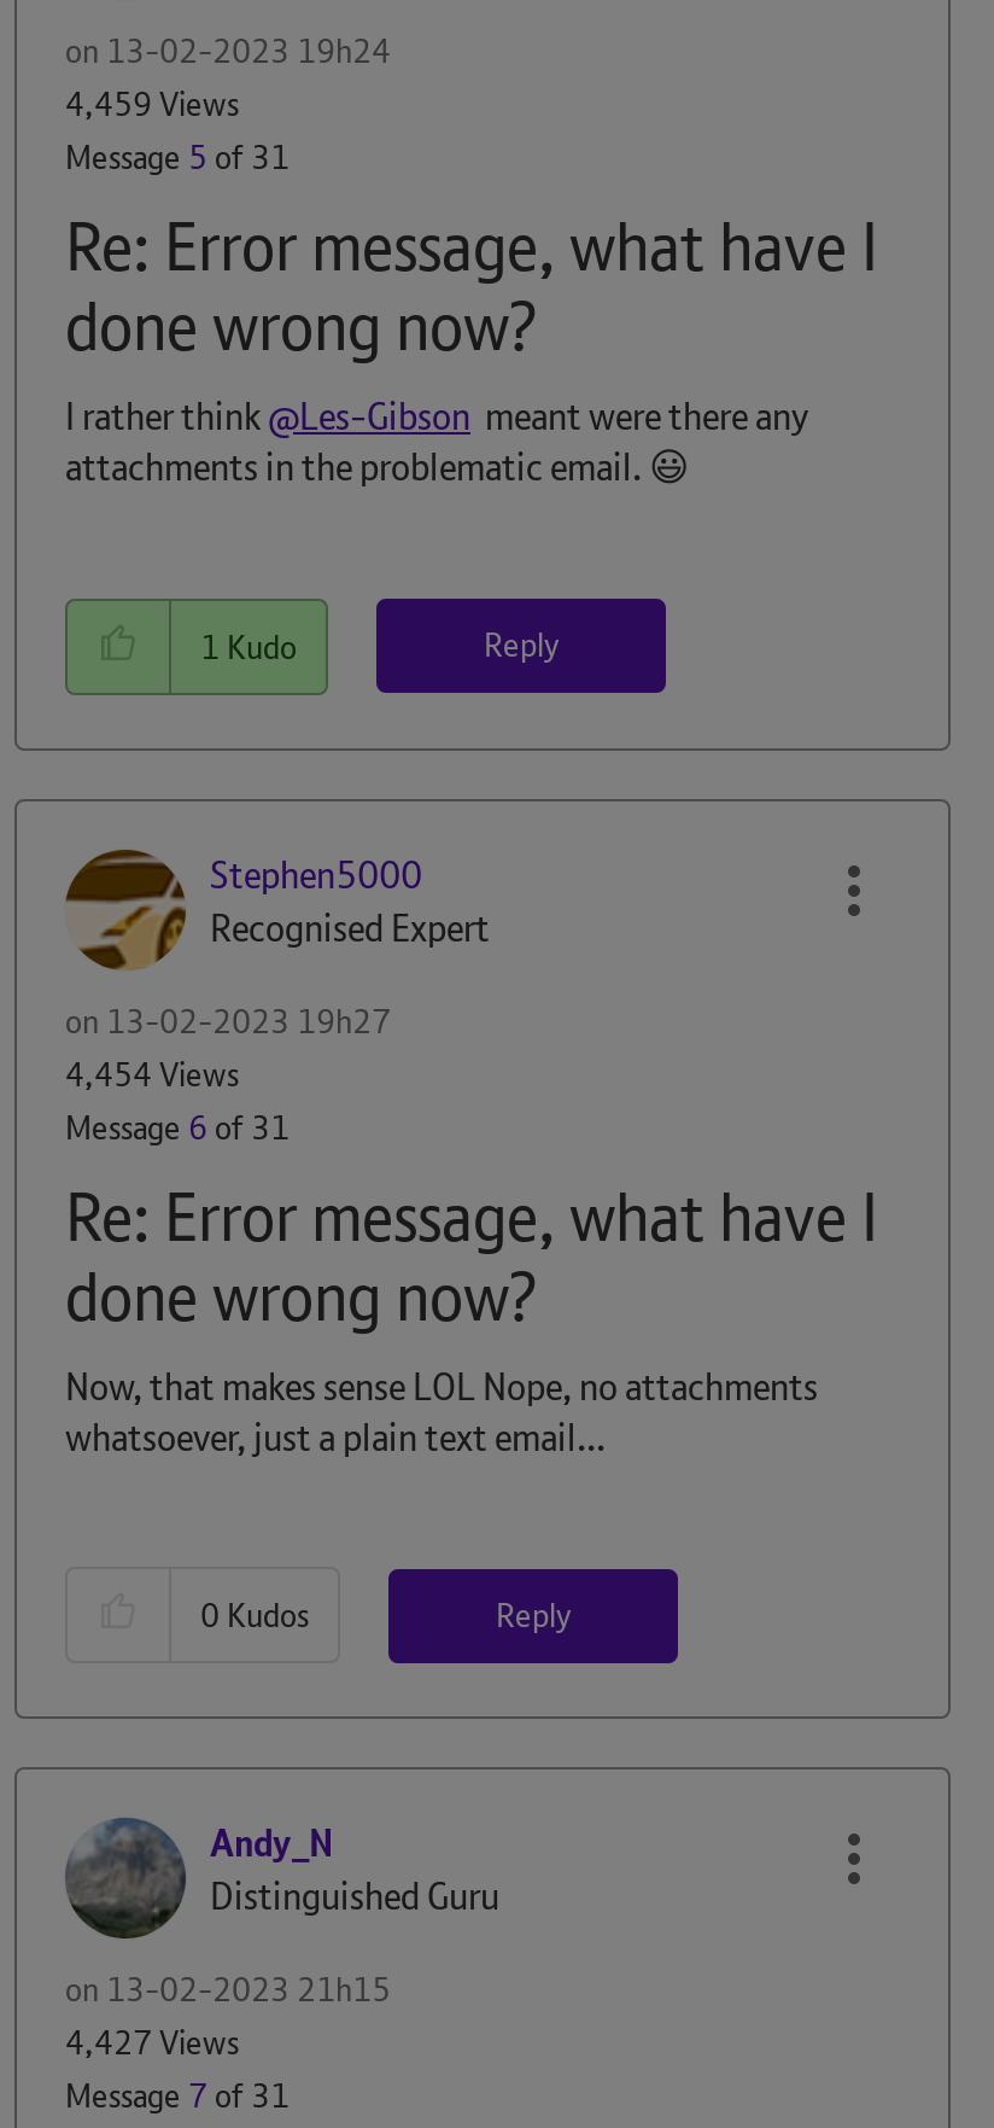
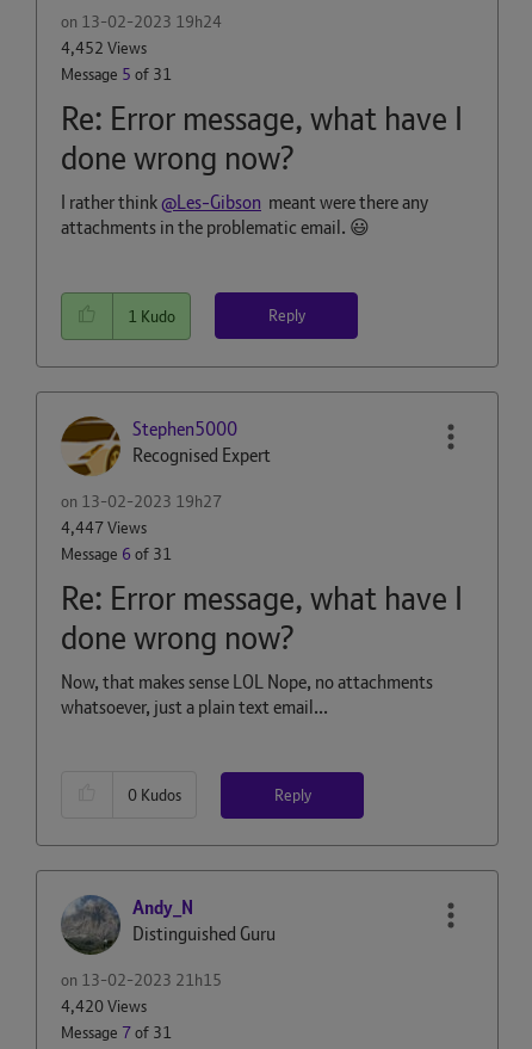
[65,82,239,126] 4,459 Views -> [61,37,147,58] 4,452 Views
[65,1051,239,1095] 4,454 Views -> [61,516,147,538] 4,447 Views
[65,2021,239,2064] 4,427 Views -> [61,995,147,1017] 4,420 Views

